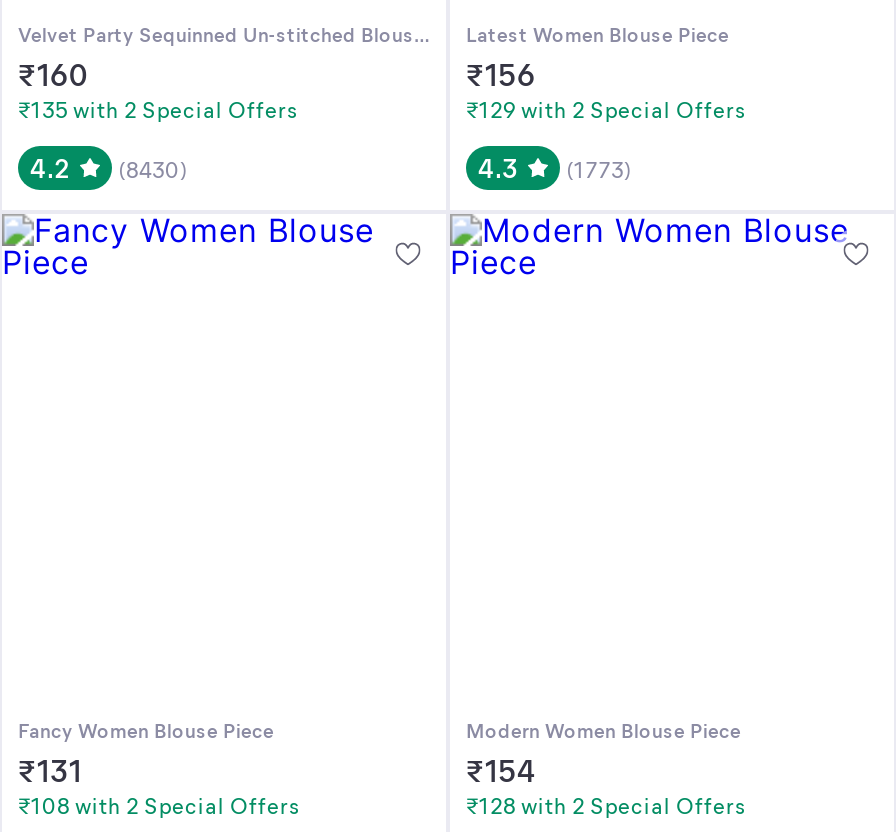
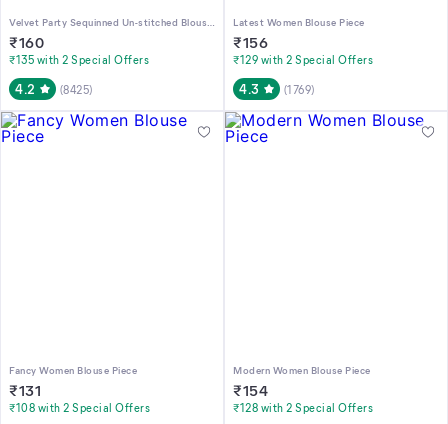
[30,150,187,184] 4.2 (8430) -> [15,80,92,97] 4.2 (8425)
[478,150,631,184] 4.3 (1773) -> [239,80,314,97] 4.3 (1769)

